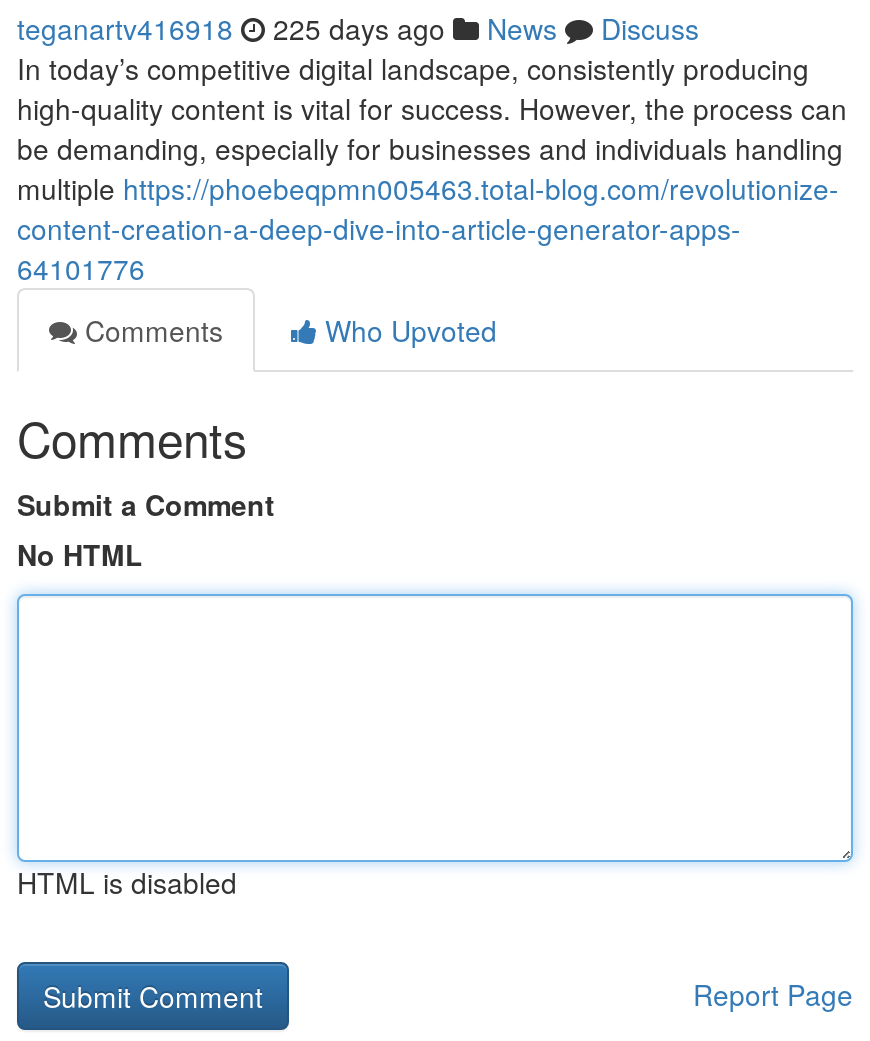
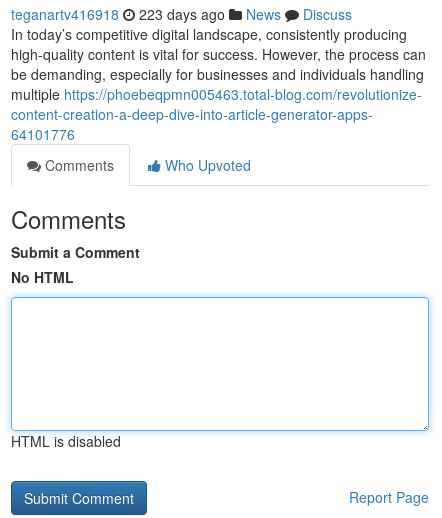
[17,8,699,48] teganartv416918 225 days ago News Discuss -> [11,4,352,24] teganartv416918 223 days ago News Discuss

